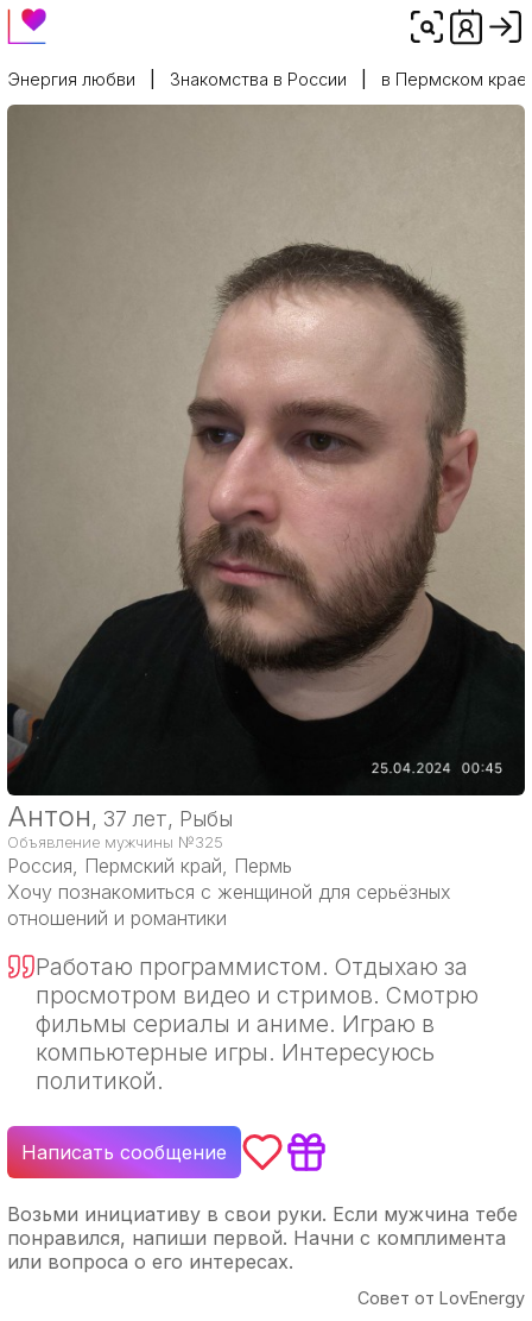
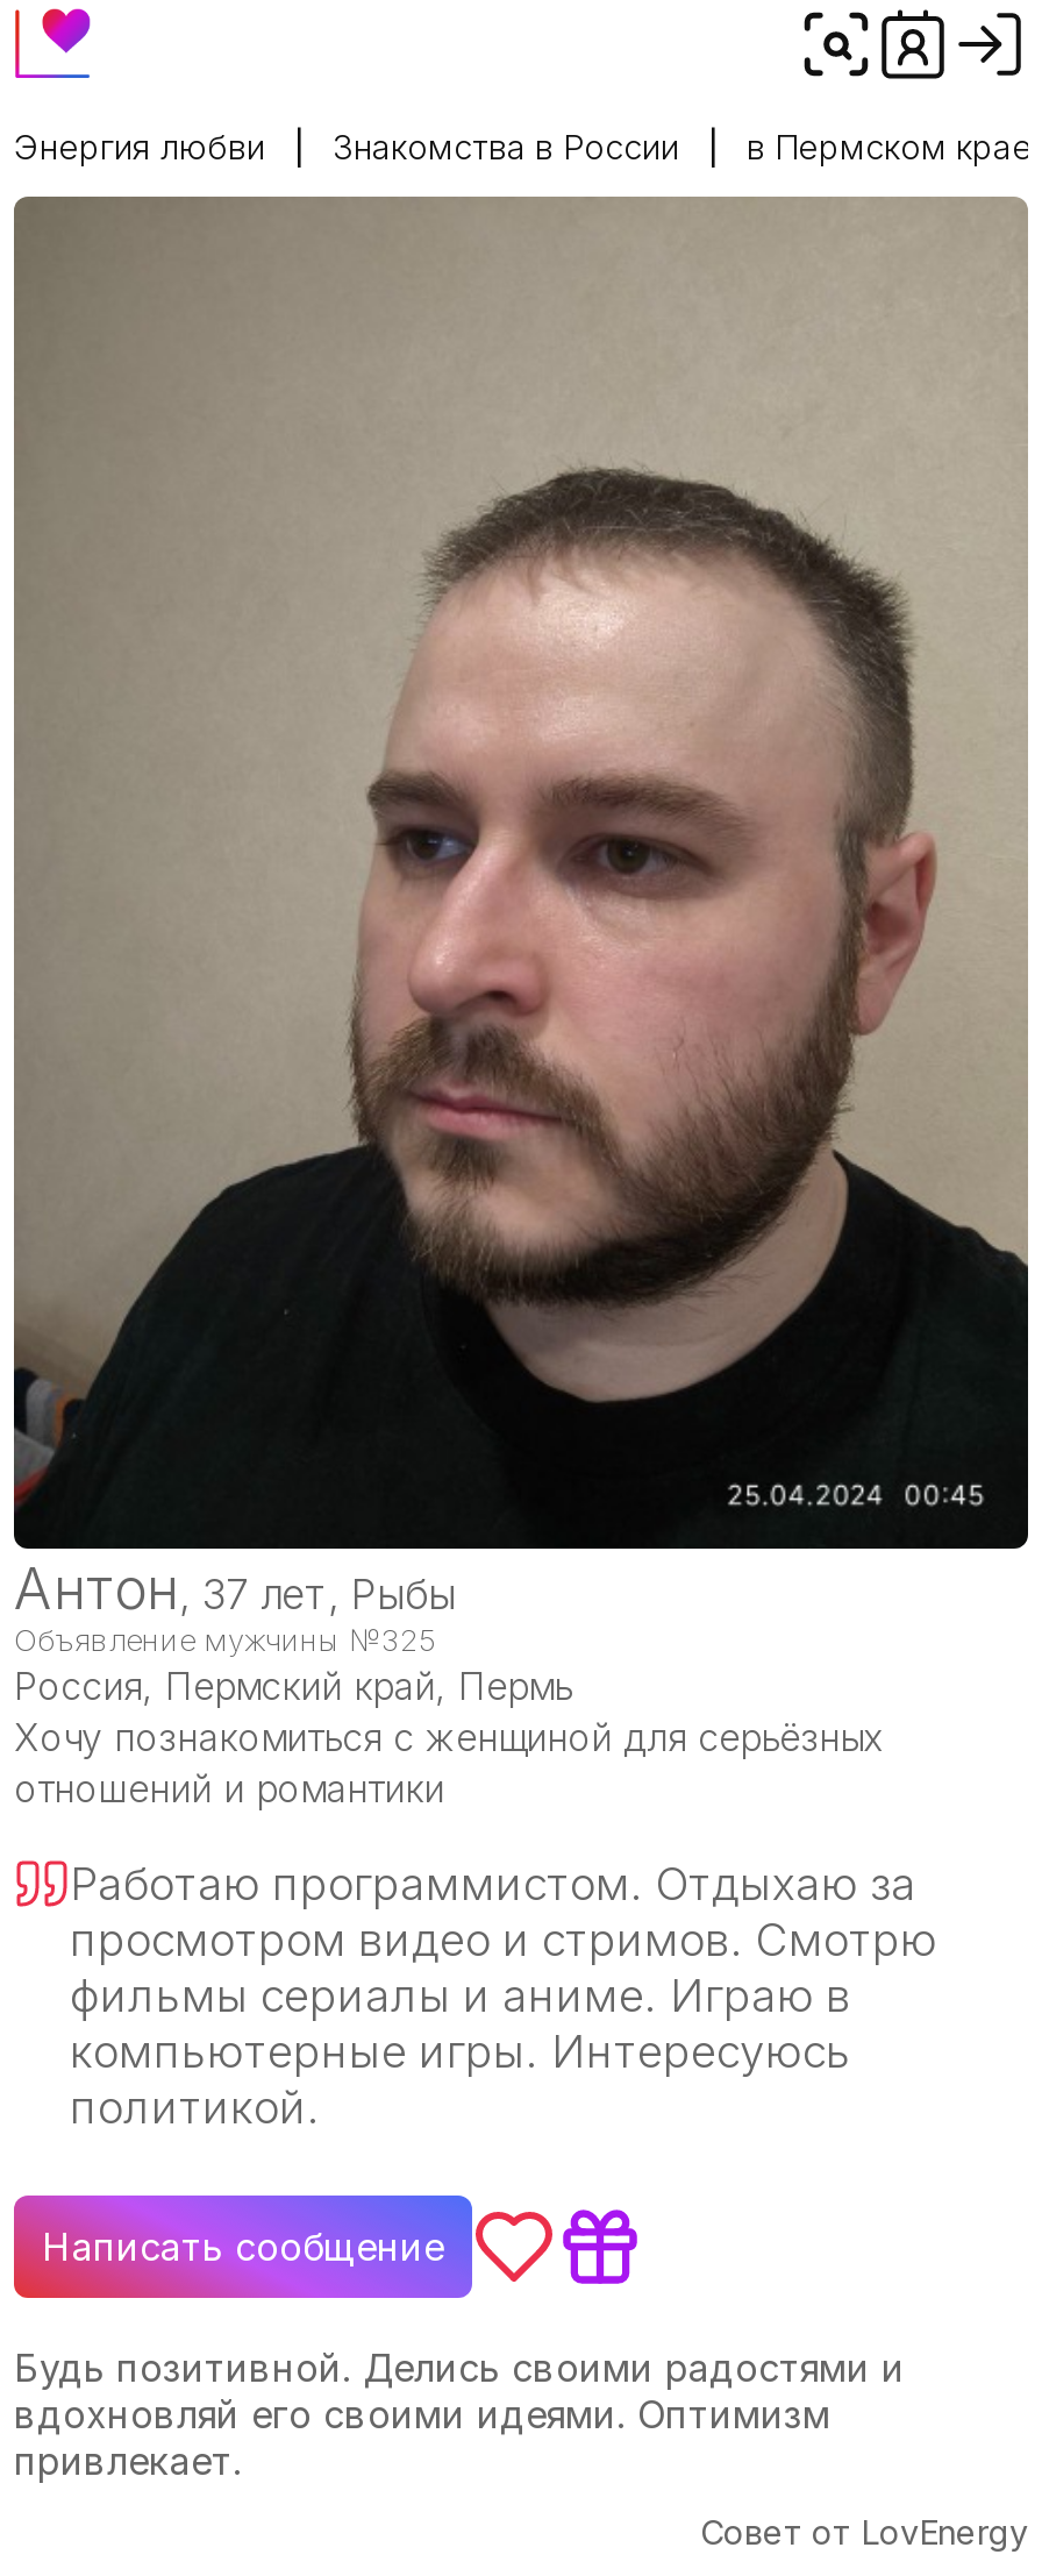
[7,1202,518,1273] Возьми инициативу в свои руки. Если мужчина тебе | понравился, напиши первой. Начни с комплимента | или вопроса о его интересах. -> [14,2344,905,2484] Будь позитивной. Делись своими радостями и | вдохновляй его своими идеями. Оптимизм | привлекает.

